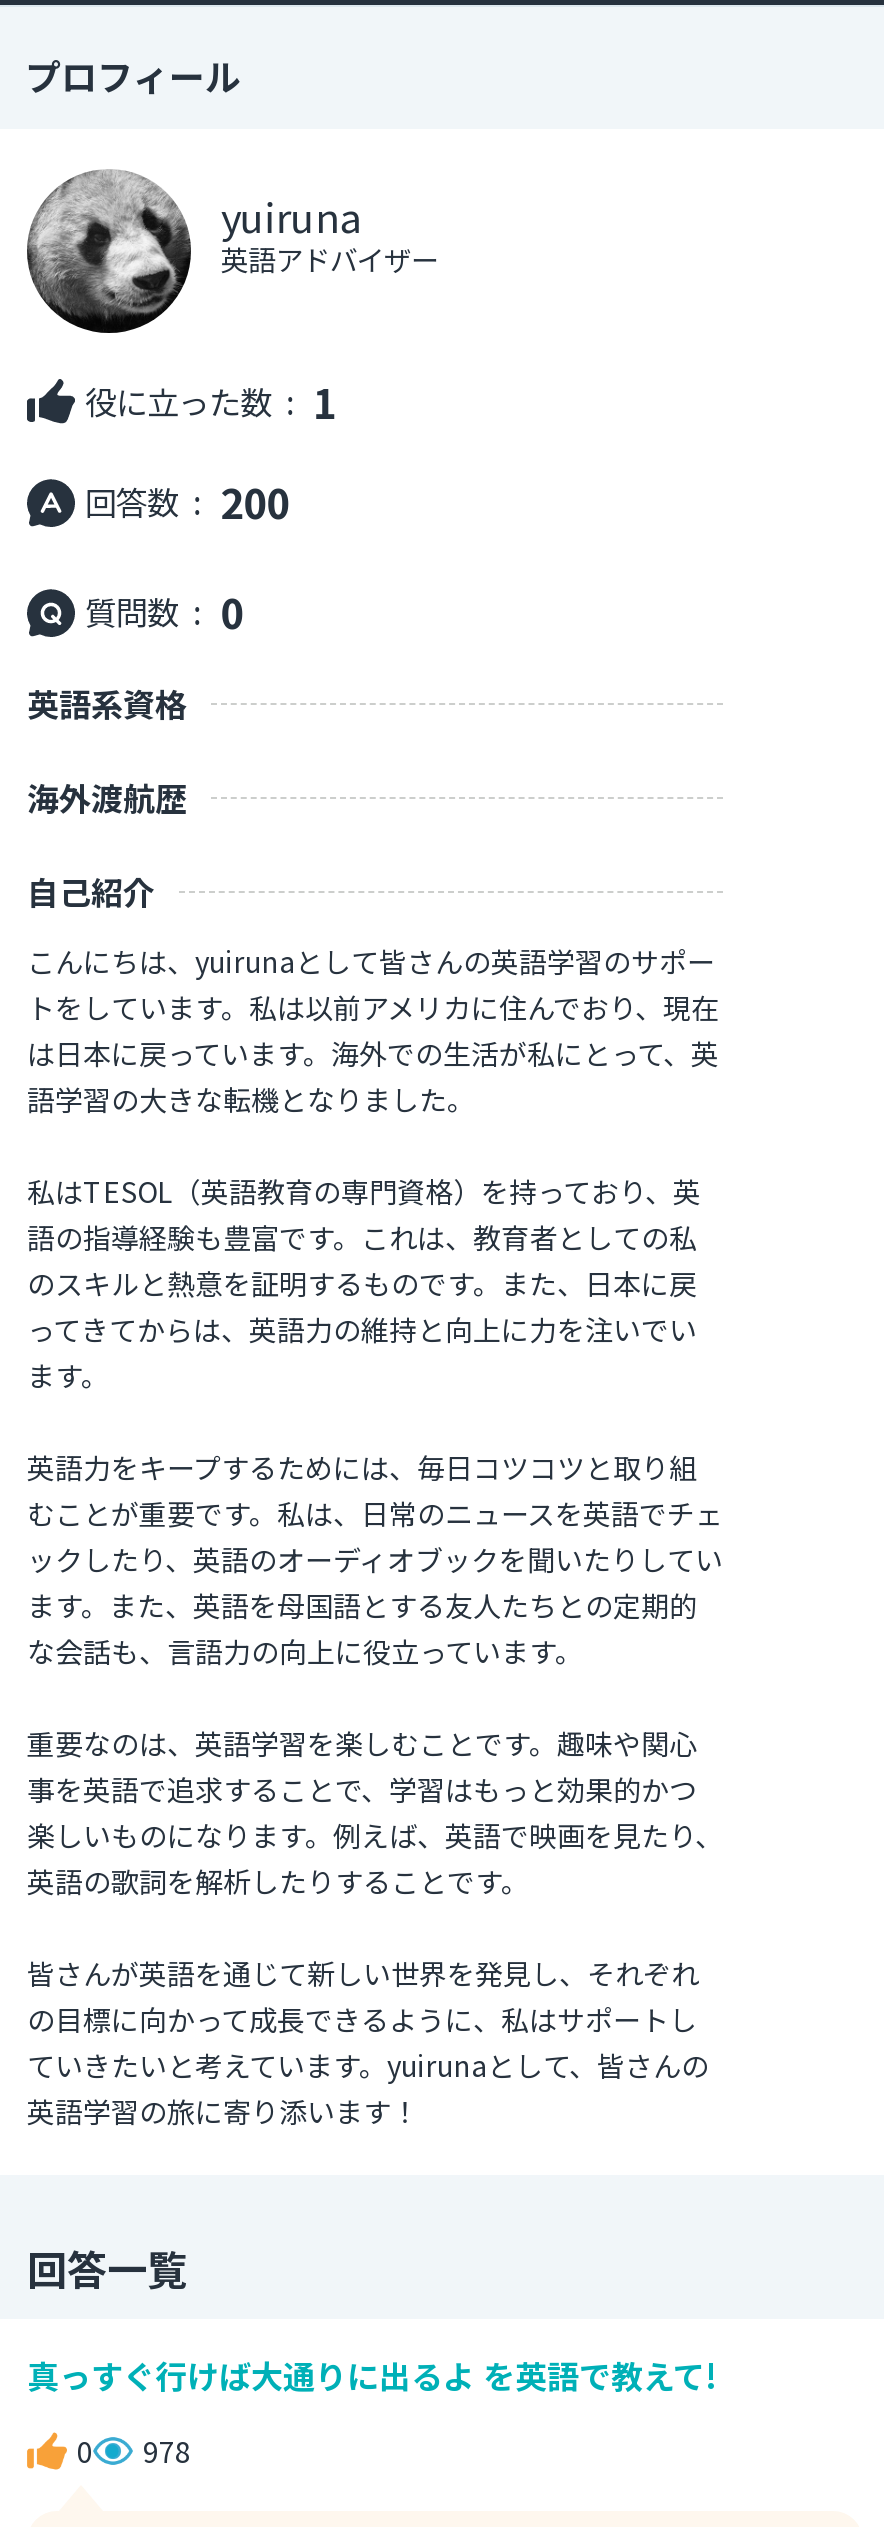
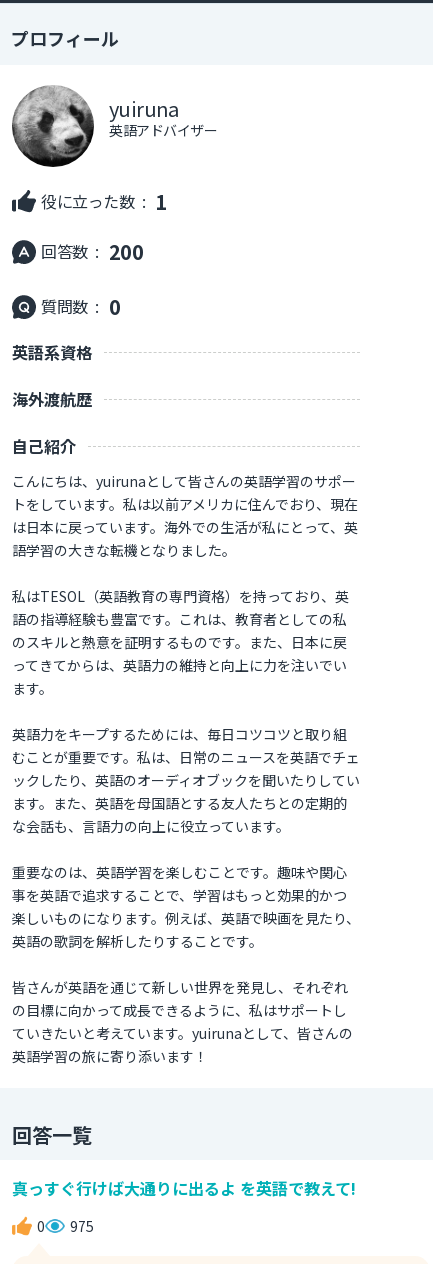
[77,2431,191,2471] 0 978 -> [37,1216,94,1236] 0 975

